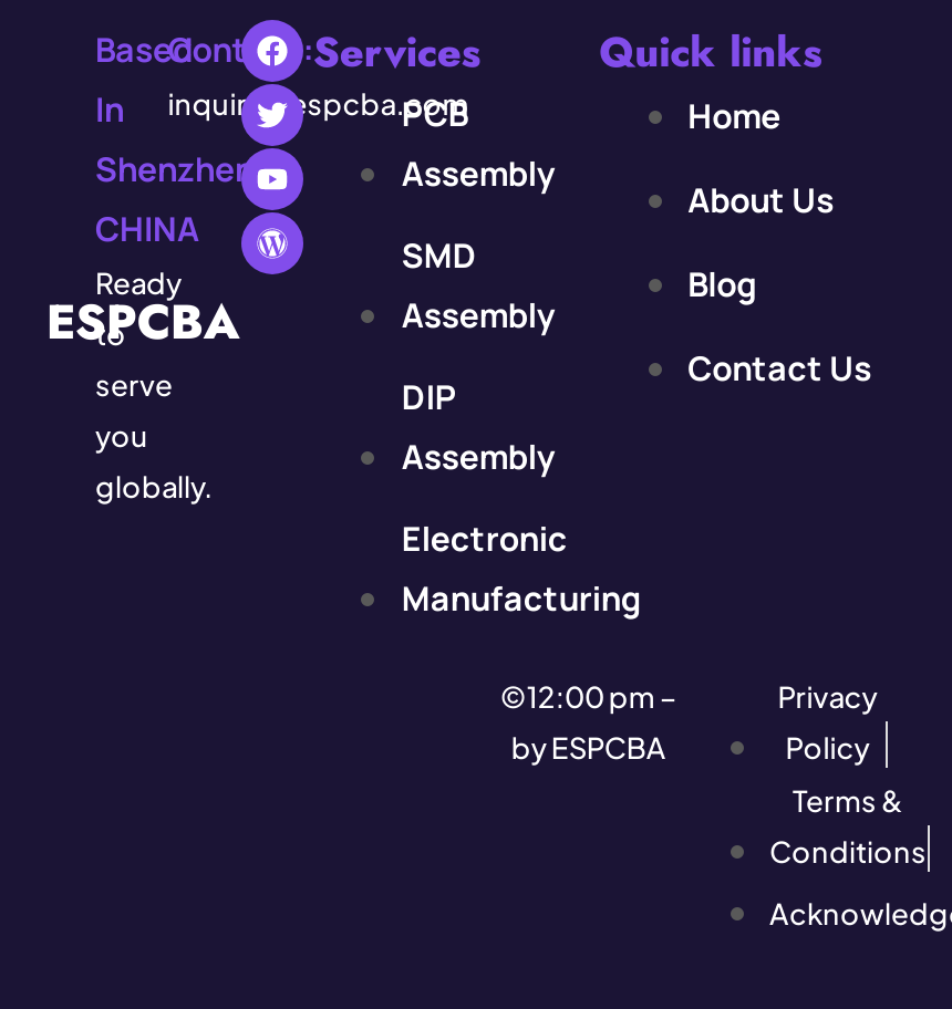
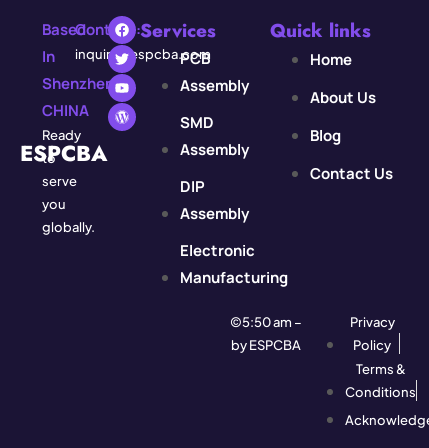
[500,679,677,715] ©12:00 pm – -> [230,314,302,330] ©5:50 am –

